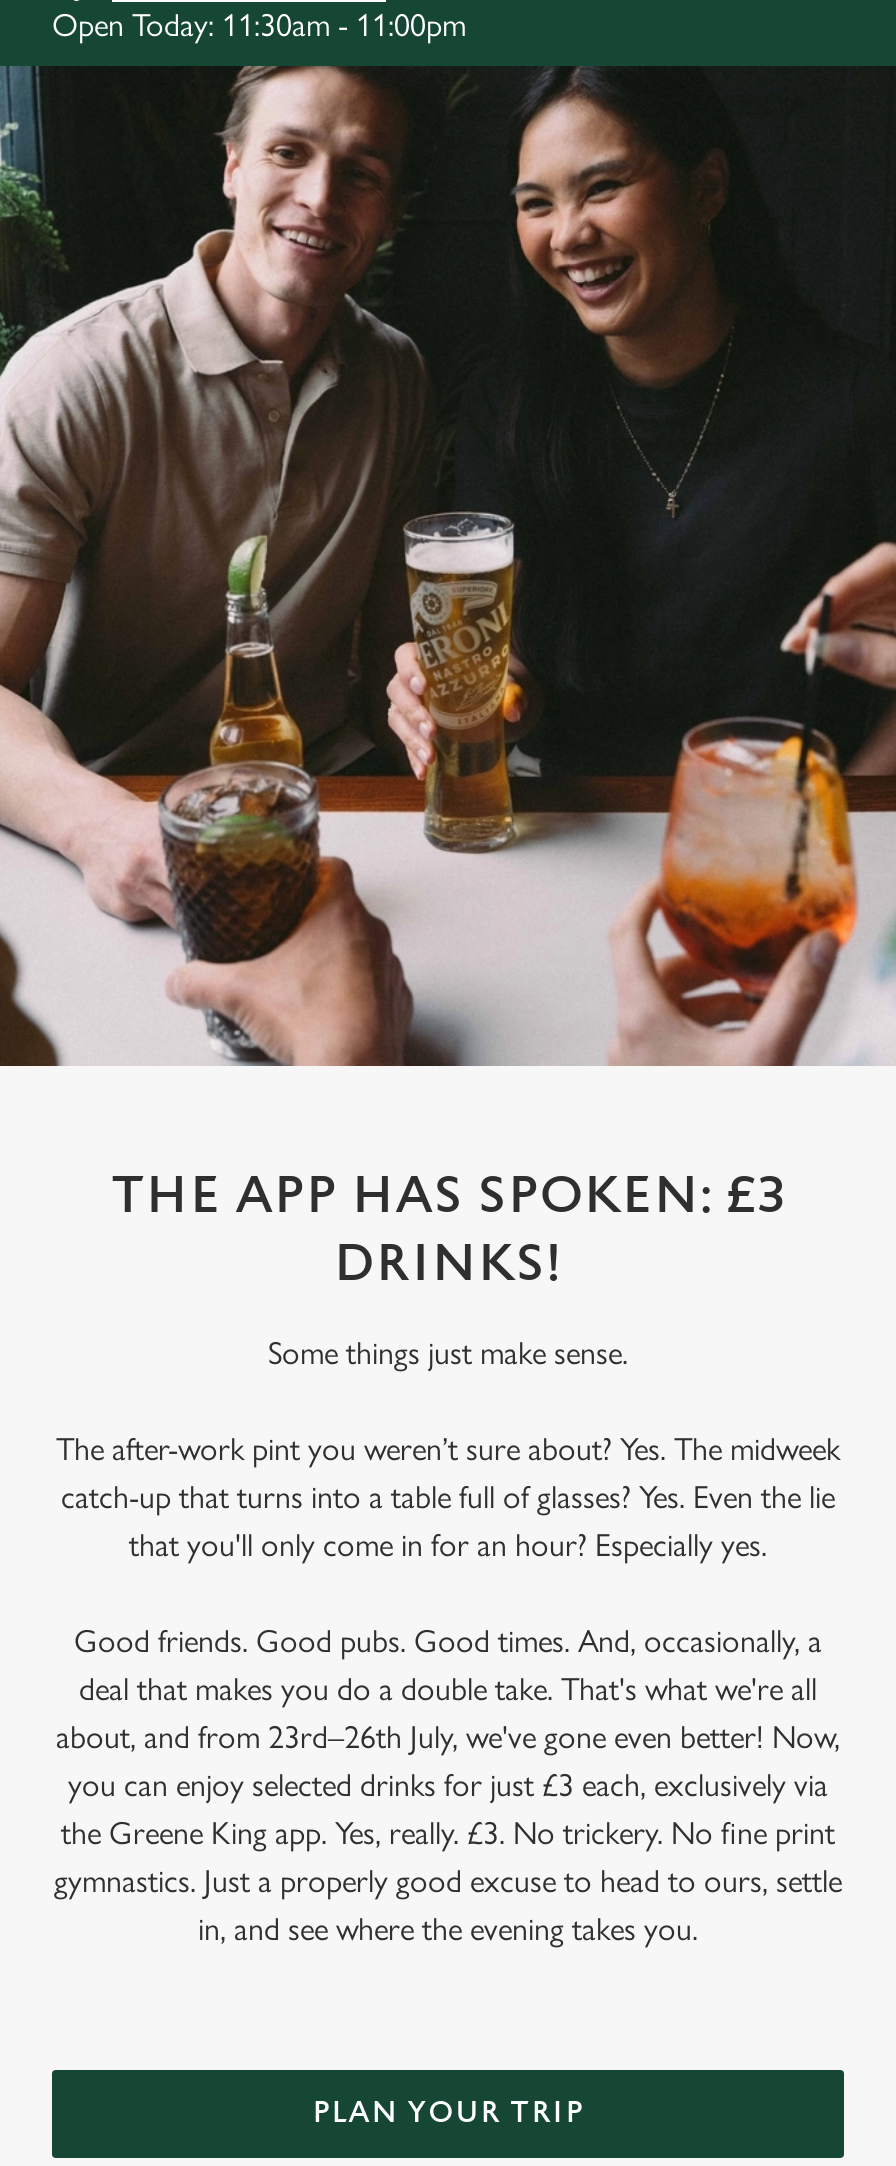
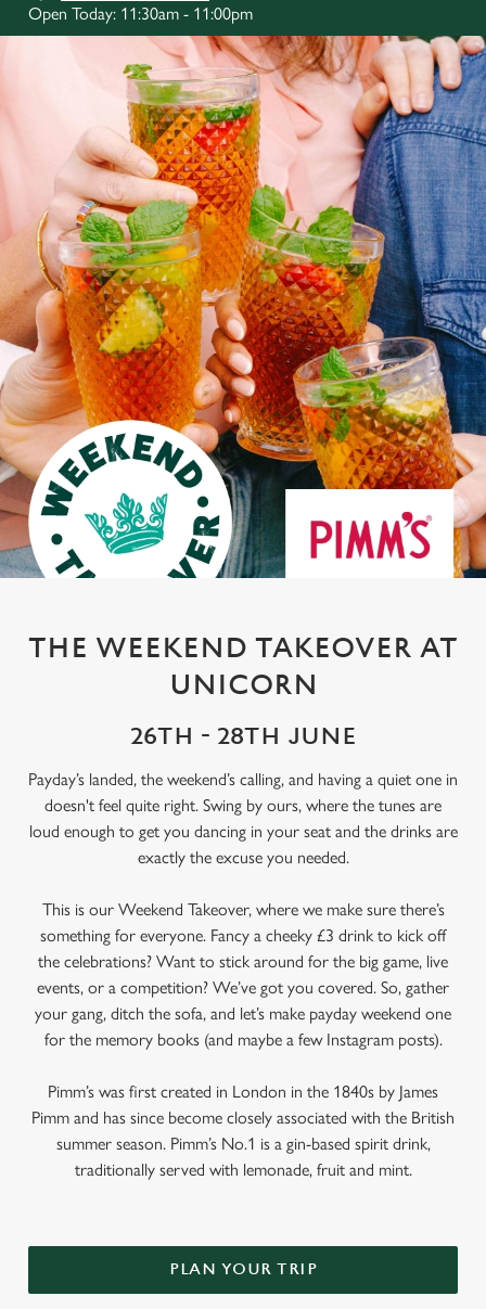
[6,66,890,1068] [image] -> [3,35,483,579] [image]
[54,1166,842,1948] THE APP HAS SPOKEN: £3 | DRINKS! | Some things just make sense. | The after-work pint you weren’t sure about? Yes. The midweek | catch-up that turns into a table full of glasses? Yes. Even the lie | that you'll only come in for an hour? Especially yes. | Good friends. Good pubs. Good times. And, occasionally, a | deal that makes you do a double take. That's what we're all | about, and from 23rd–26th July, we've gone even better! Now, | you can enjoy selected drinks for just £3 each, exclusively via | the Greene King app. Yes, really. £3. No trickery. No fine print | gymnastics. Just a properly good excuse to head to ours, settle | in, and see where the evening takes you. -> [28,632,458,1180] THE WEEKEND TAKEOVER AT | UNICORN | 26TH - 28TH JUNE | Payday’s landed, the weekend’s calling, and having a quiet one in | doesn't feel quite right. Swing by ours, where the tunes are | loud enough to get you dancing in your seat and the drinks are | exactly the excuse you needed. | This is our Weekend Takeover, where we make sure there’s | something for everyone. Fancy a cheeky £3 drink to kick off | the celebrations? Want to stick around for the big game, live | events, or a competition? We’ve got you covered. So, gather | your gang, ditch the sofa, and let’s make payday weekend one | for the memory books (and maybe a few Instagram posts). | Pimm’s was first created in London in the 1840s by James | Pimm and has since become closely associated with the British | summer season. Pimm’s No.1 is a gin-based spirit drink, | traditionally served with lemonade, fruit and mint.

